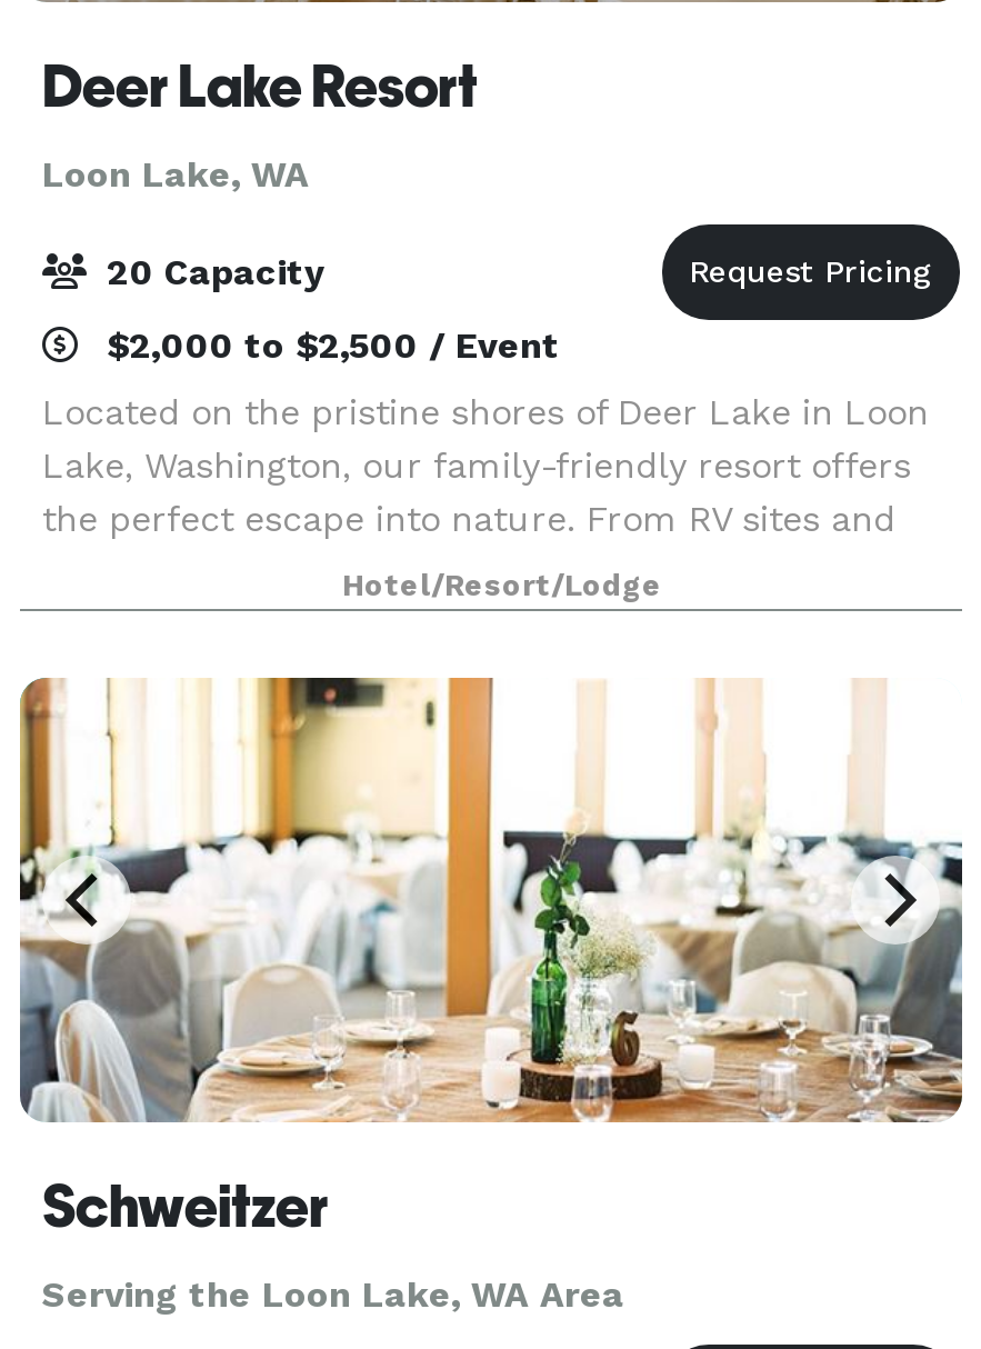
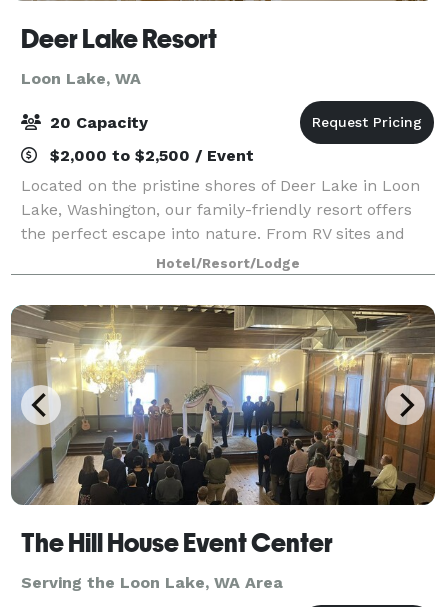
[18,676,964,1240] [image] | Schweitzer -> [11,304,436,558] [image] | The Hill House Event Center

